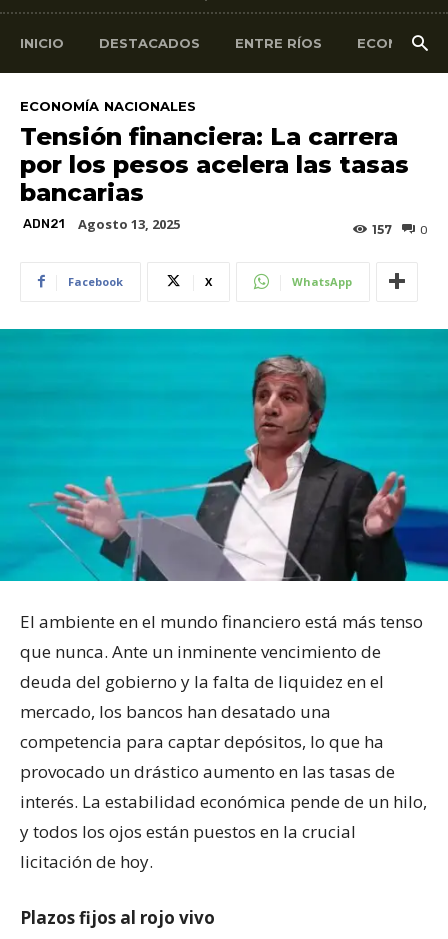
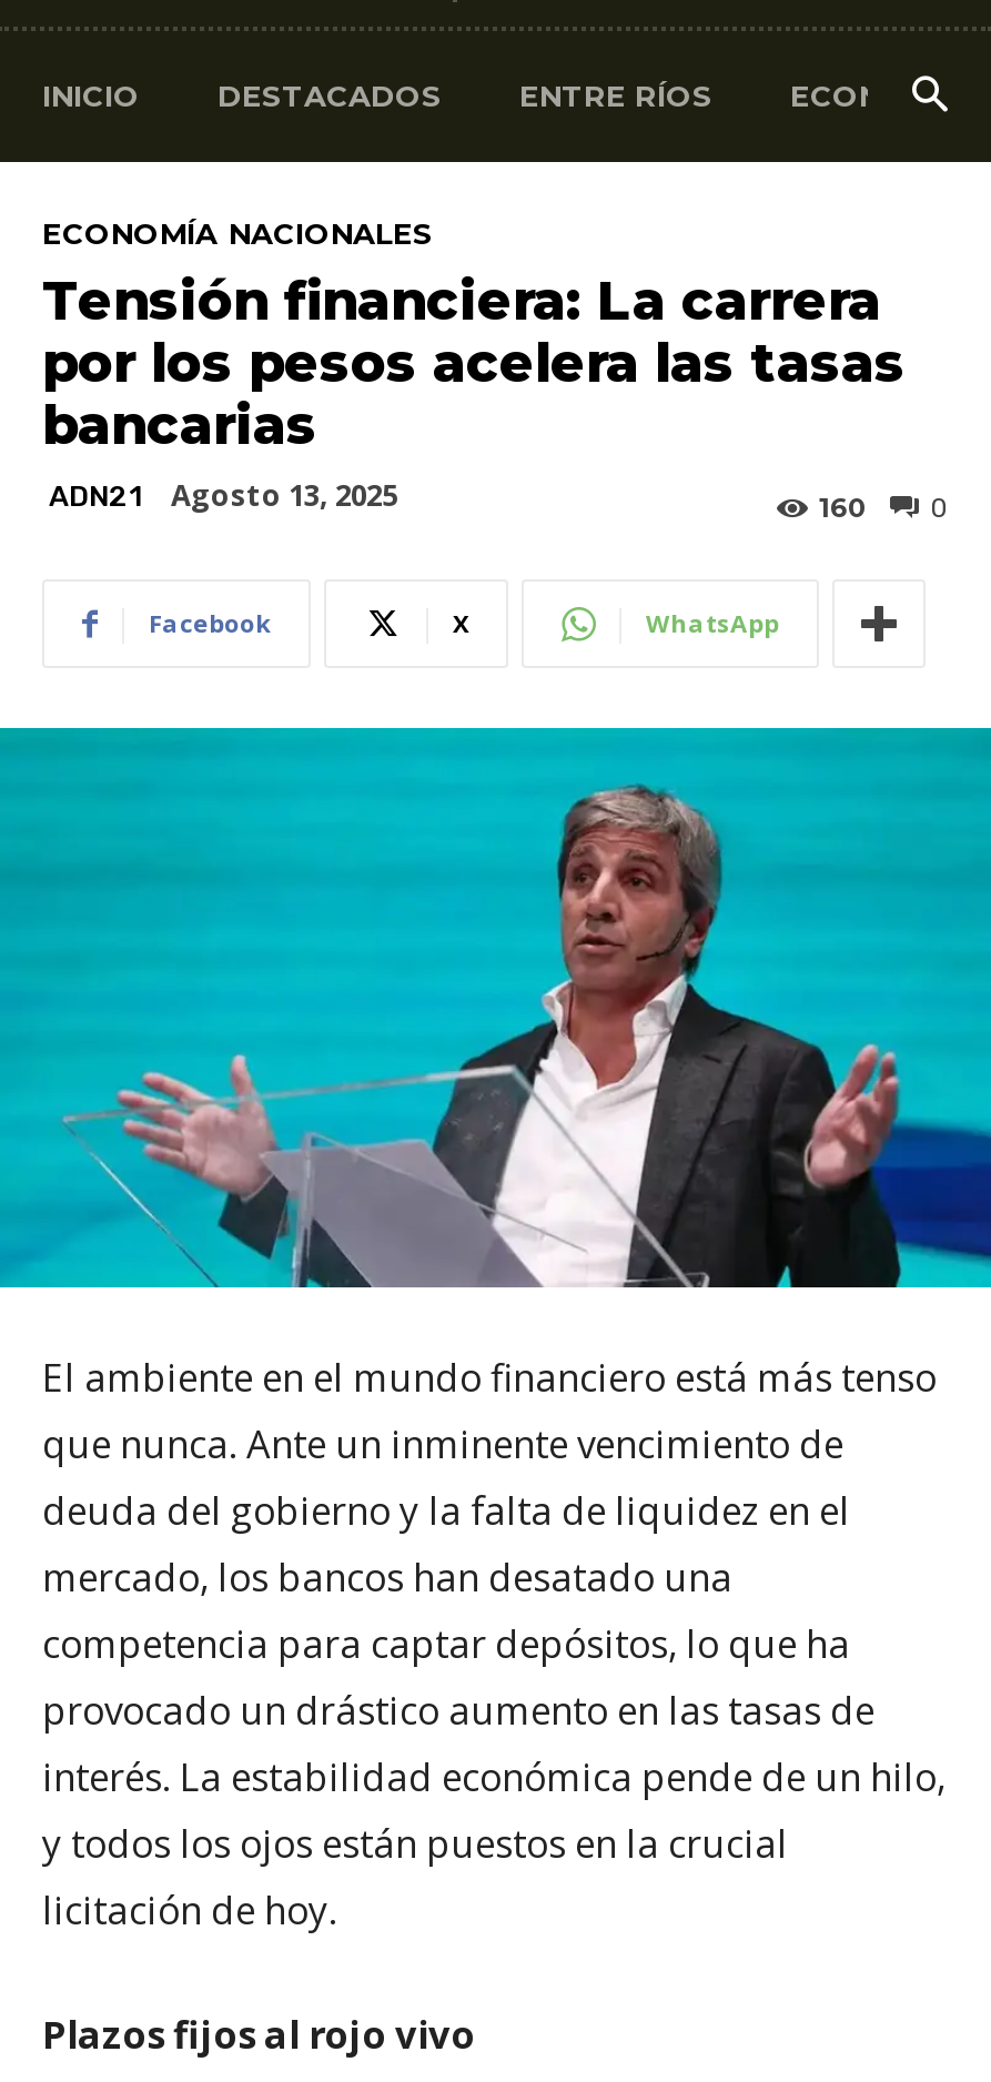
[372,221,428,237] 157 0 -> [819,491,948,524] 160 0

